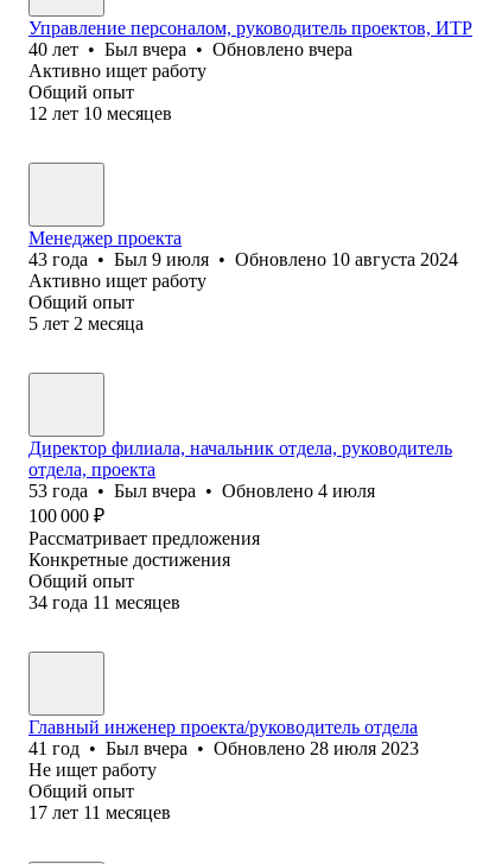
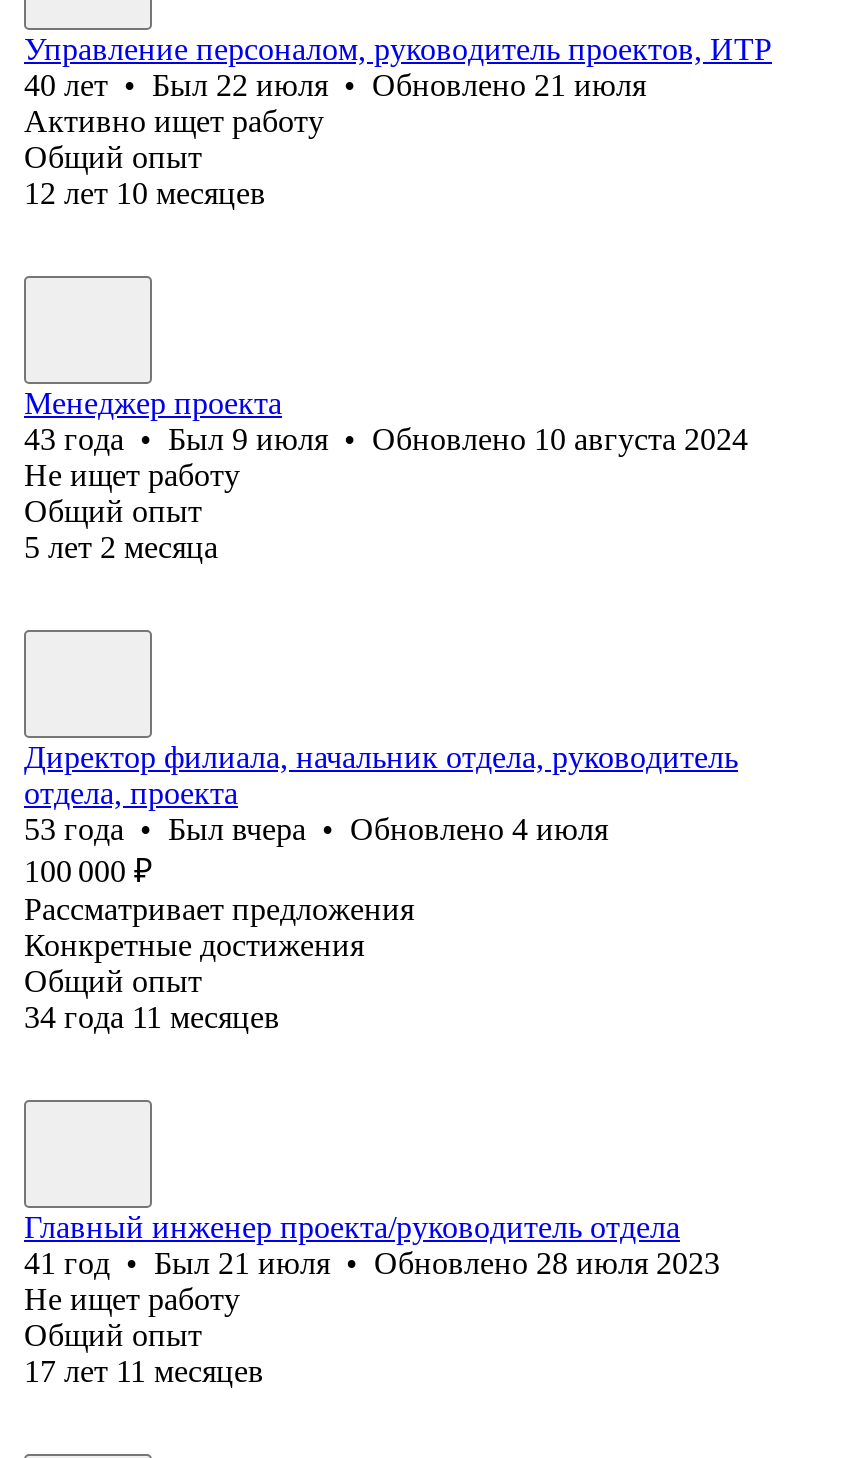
[28,39,352,59] 40 лет • Был вчера • Обновлено вчера -> [24,68,646,102] 40 лет • Был 22 июля • Обновлено 21 июля
[28,270,206,291] Активно ищет работу -> [24,458,240,492] Не ищет работу
[28,738,419,758] 41 год • Был вчера • Обновлено 28 июля 2023 -> [24,1246,720,1280] 41 год • Был 21 июля • Обновлено 28 июля 2023

